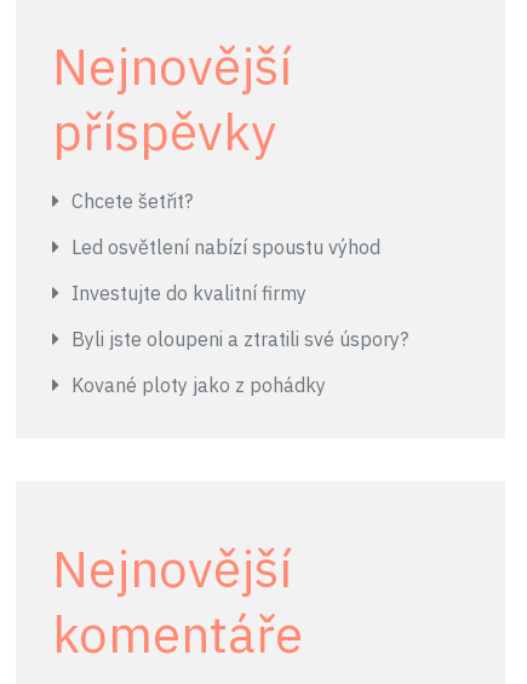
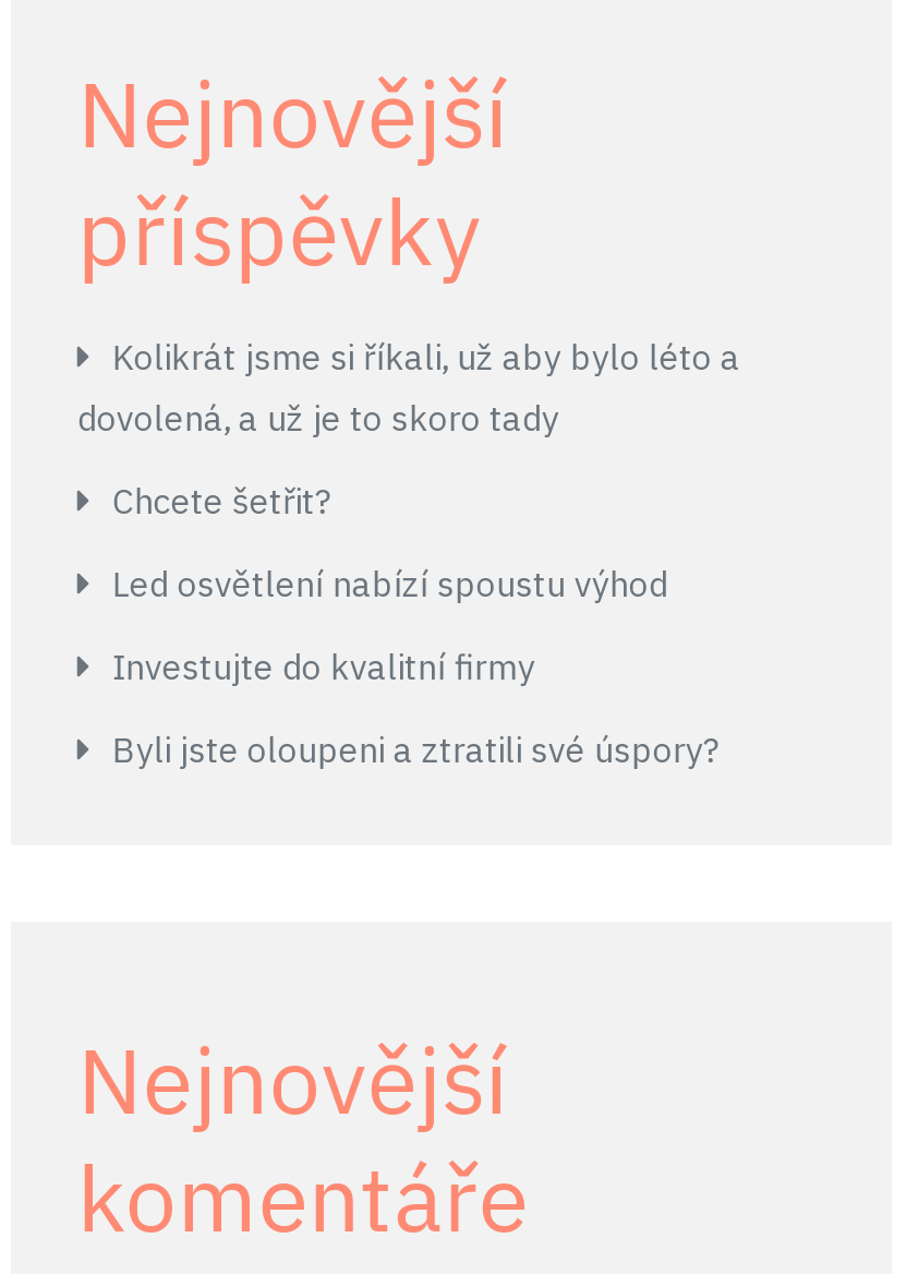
none -> [77,335,740,440] Kolikrát jsme si říkali, už aby bylo léto a | dovolená, a už je to skoro tady
moved [72,189,409,351] -> [112,479,718,772]: Chcete šetřit? | Led osvětlení nabízí spoustu výhod | Investujte do kvalitní firmy | Byli jste oloupeni a ztratili své úspory?
[72,373,326,397] Kované ploty jako z pohádky -> none

